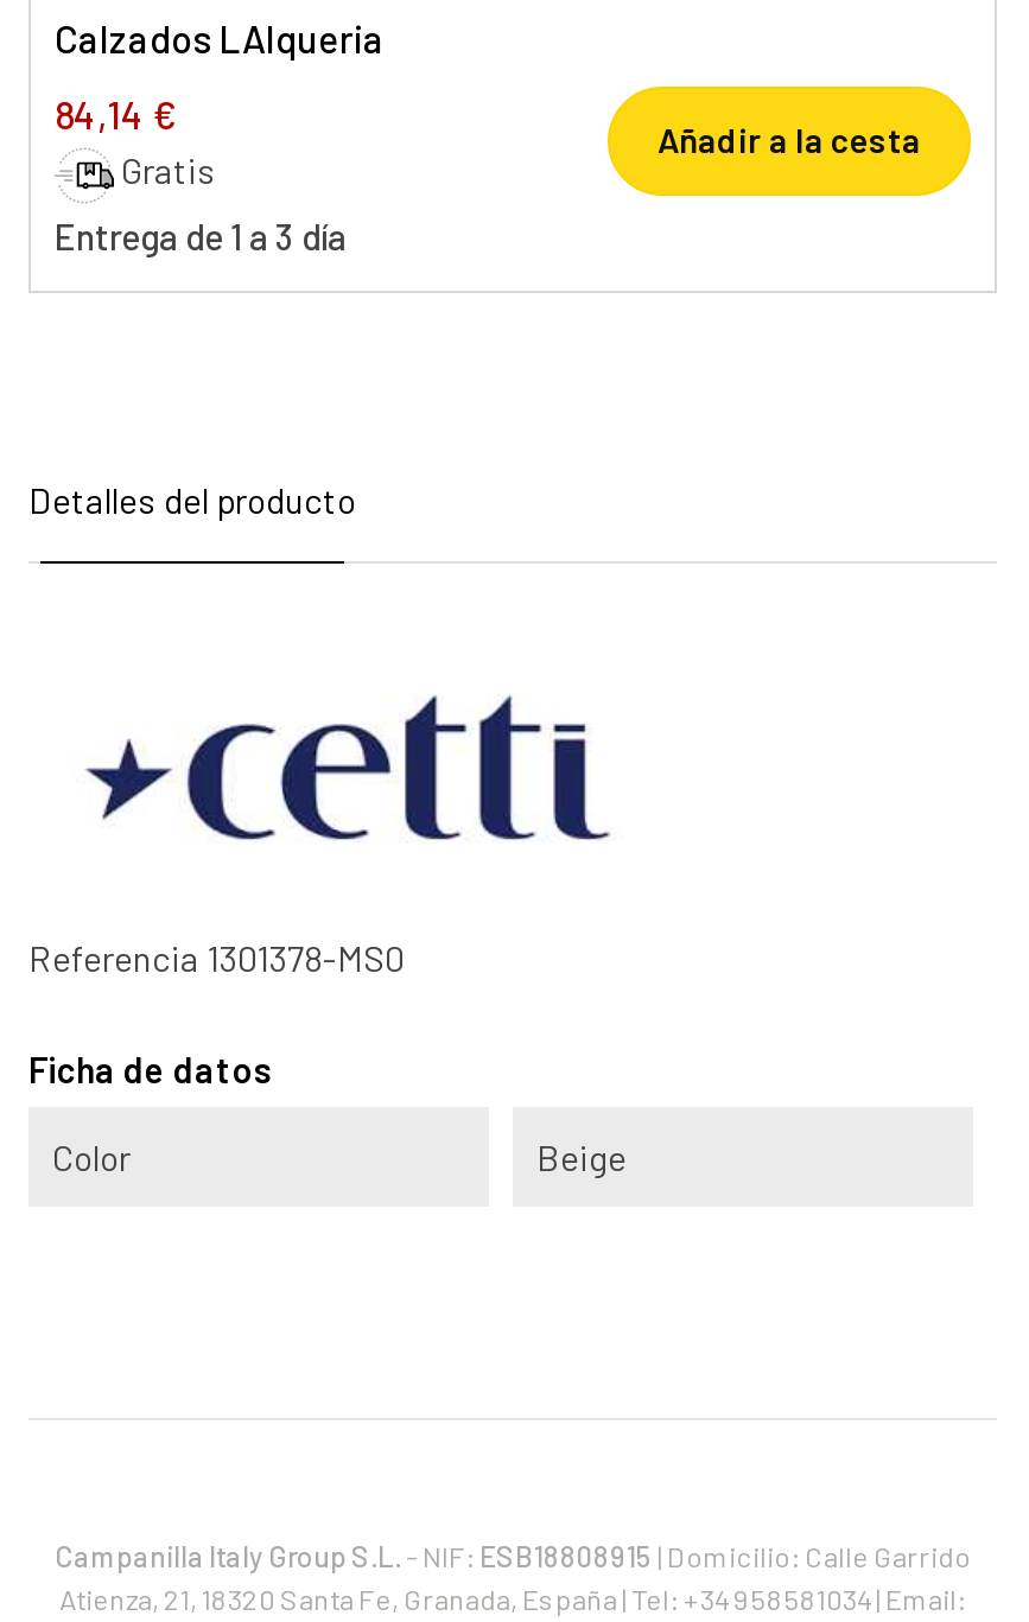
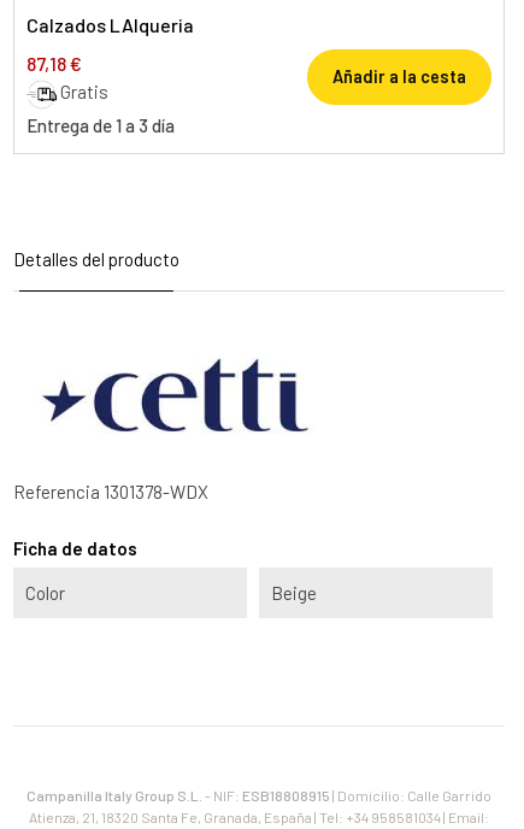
[55,91,176,136] 84,14 € -> [27,52,82,75] 87,18 €
[28,935,404,978] Referencia 1301378-MS0 -> [13,480,208,502] Referencia 1301378-WDX

